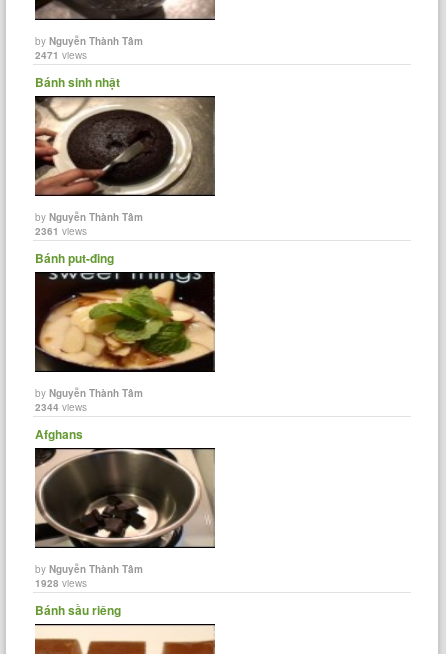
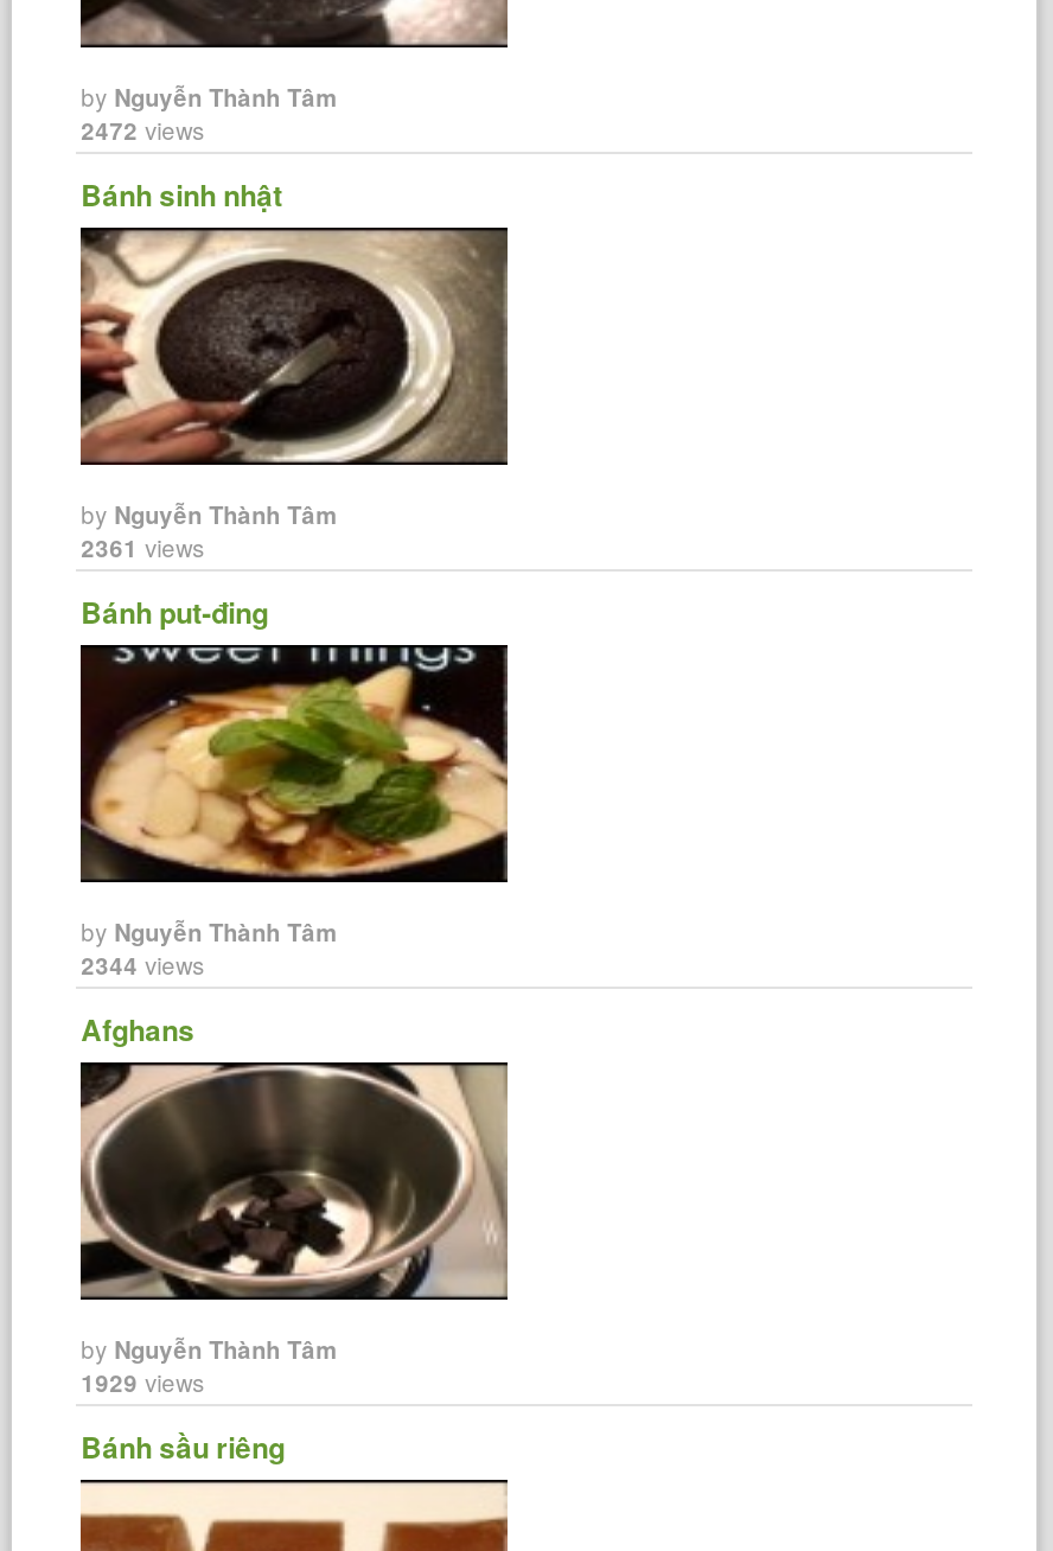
[35,47,87,61] 2471views -> [81,113,204,146] 2472views
[35,575,87,589] 1928views -> [81,1365,204,1398] 1929views

